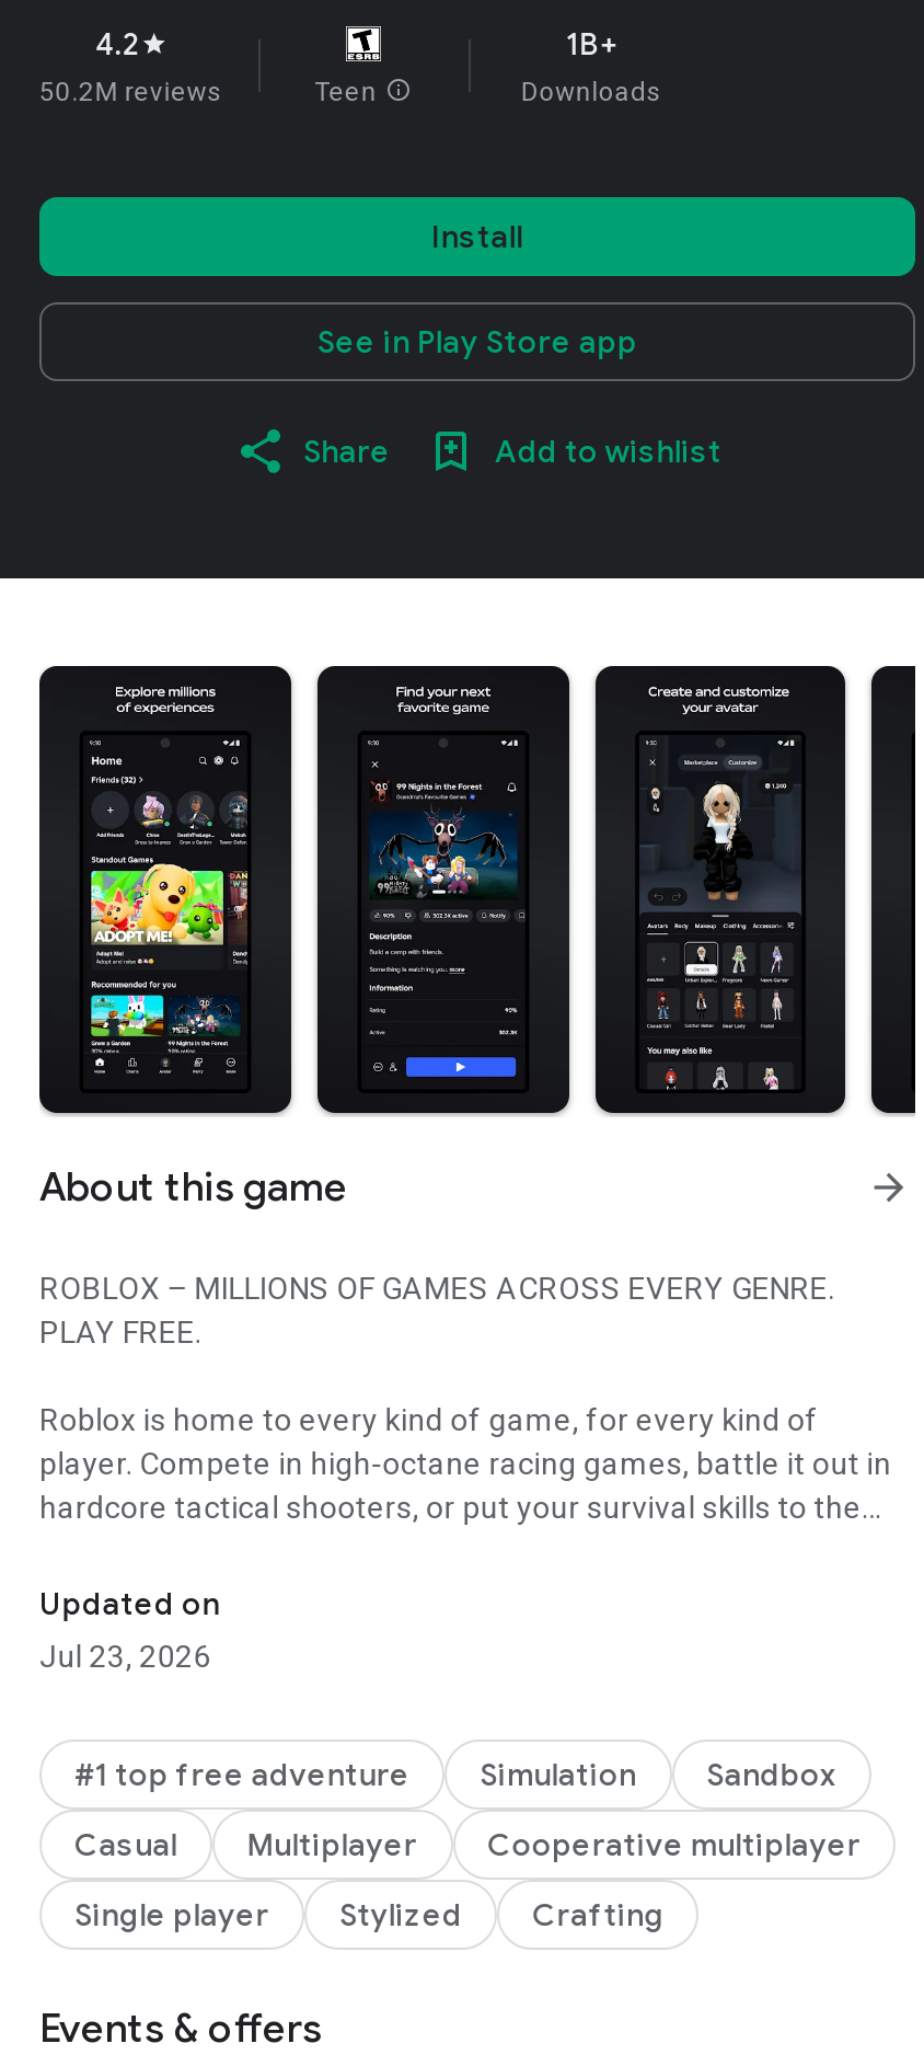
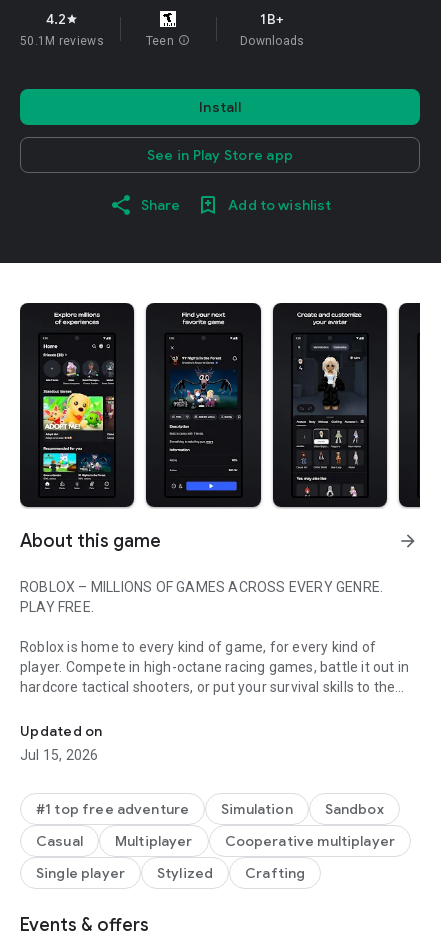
[39,77,223,107] 50.2M reviews -> [20,34,104,48] 50.1M reviews
[39,1639,211,1674] Jul 23, 2026 -> [20,747,98,763] Jul 15, 2026

